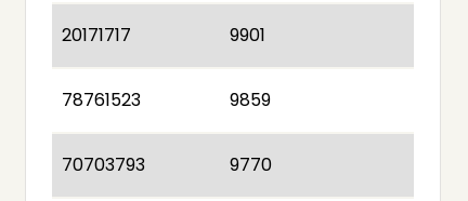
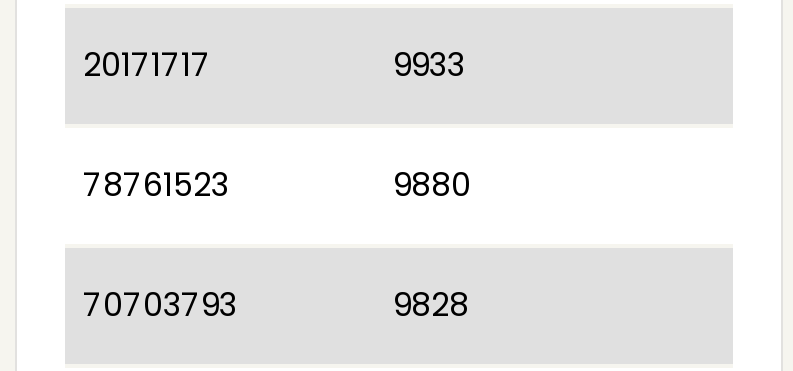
[230,23,265,48] 9901 -> [393,42,465,88] 9933
[230,88,271,112] 9859 -> [393,162,471,208] 9880
[230,152,272,177] 9770 -> [393,282,469,328] 9828

